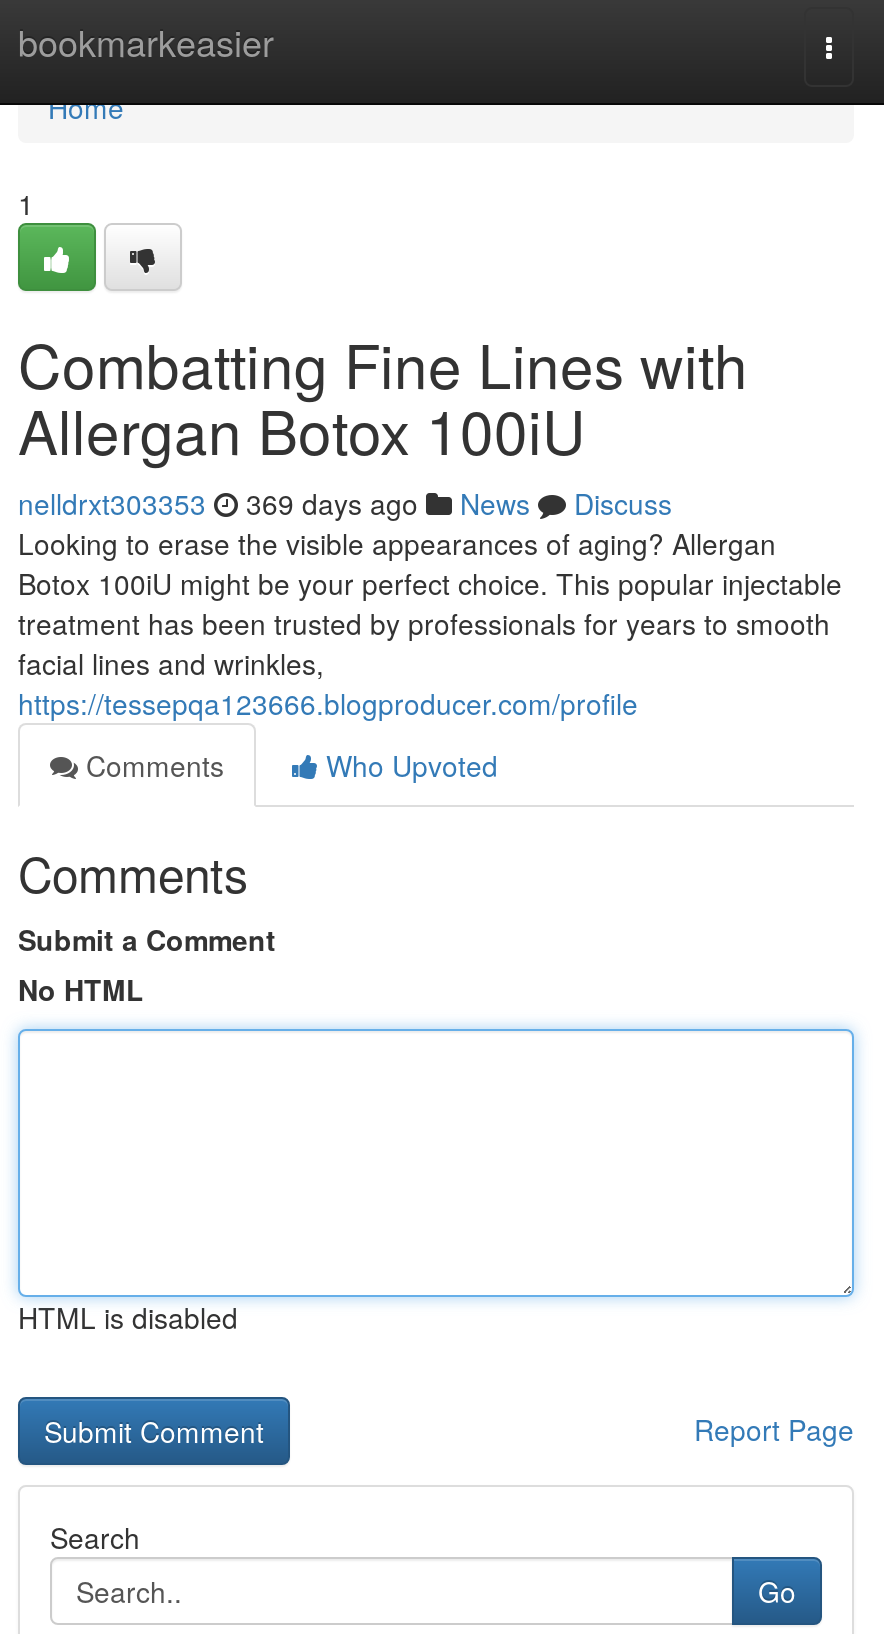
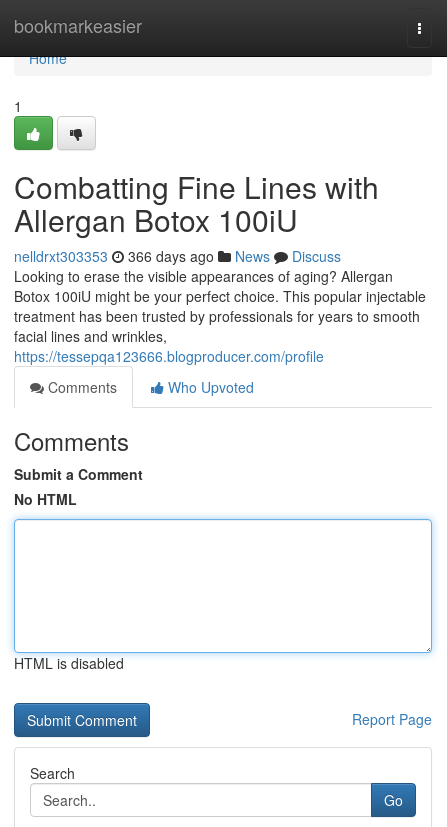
[18,483,672,523] nelldrxt303353 369 days ago News Discuss -> [14,246,341,266] nelldrxt303353 366 days ago News Discuss

